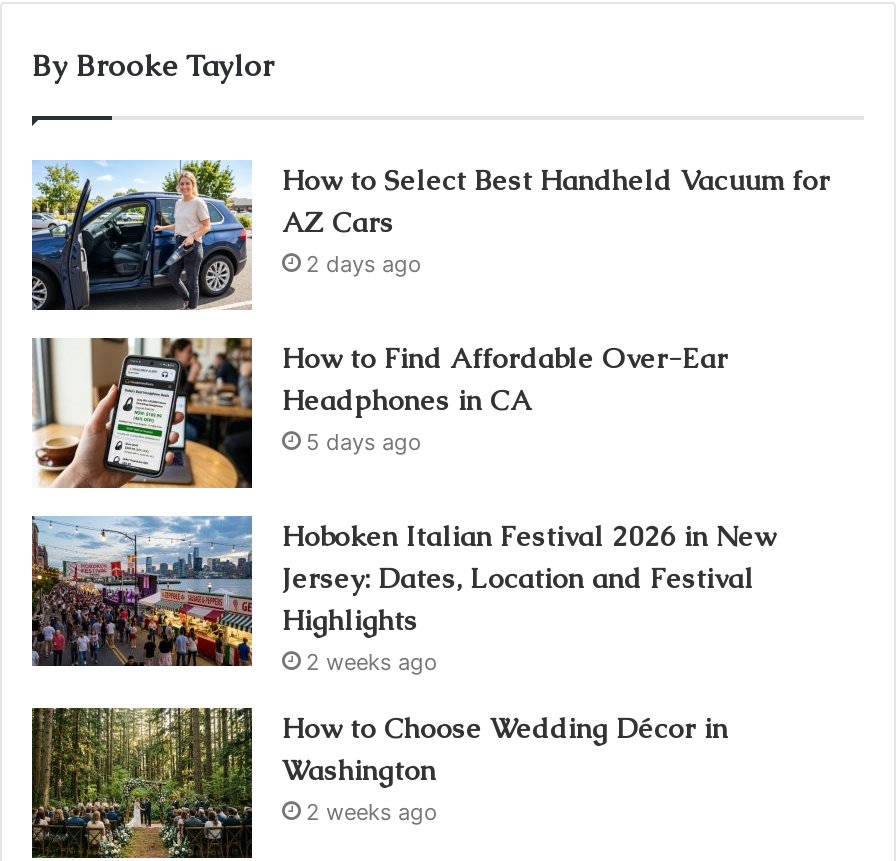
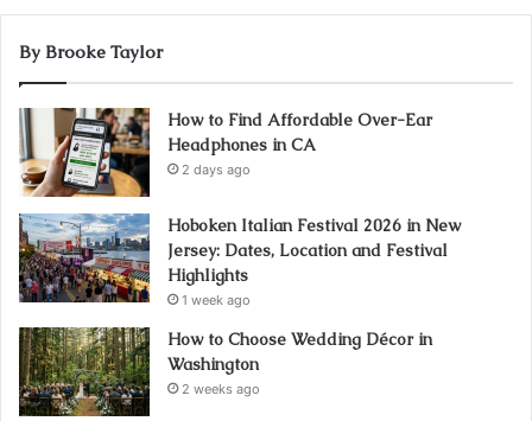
[30,160,830,312] [image] | How to Select Best Handheld Vacuum for | AZ Cars | 2 days ago -> none
[306,429,422,457] 5 days ago -> [182,162,251,178] 2 days ago
[306,649,438,677] 2 weeks ago -> [182,292,251,309] 1 week ago

